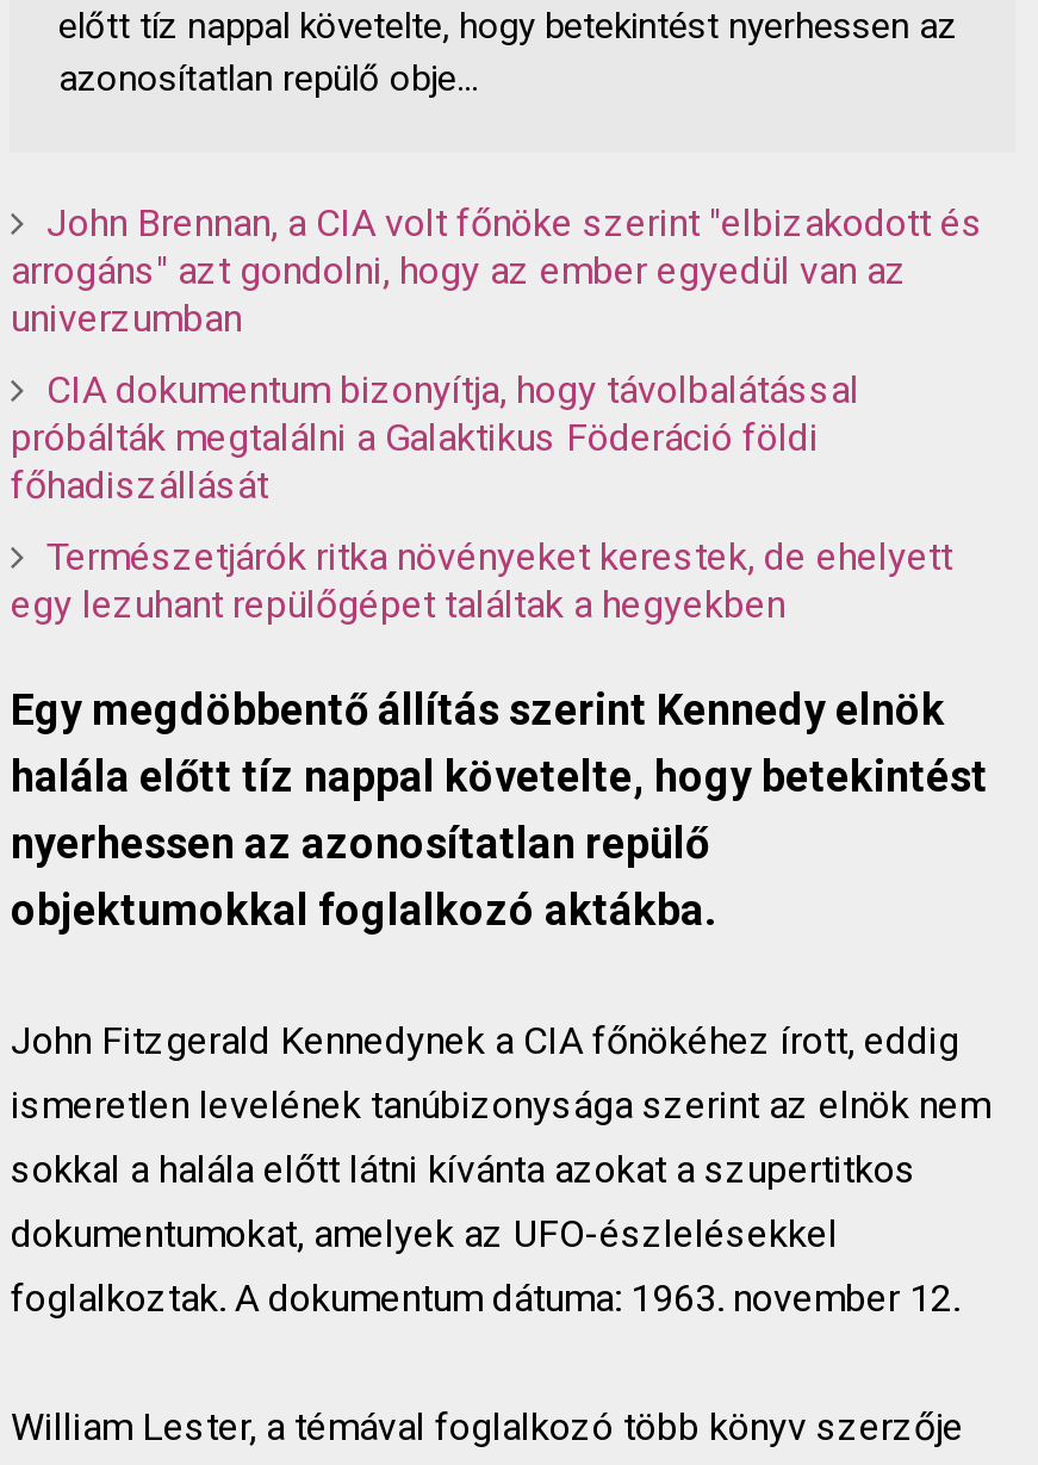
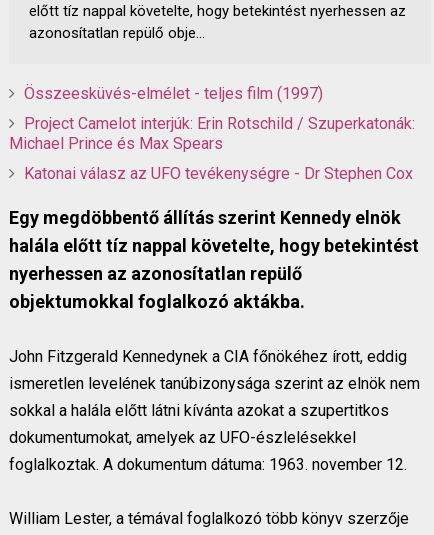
[10,201,983,342] John Brennan, a CIA volt főnöke szerint "elbizakodott és | arrogáns" azt gondolni, hogy az ember egyedül van az | univerzumban -> [24,84,323,103] Összeesküvés-elmélet - teljes film (1997)
[10,368,859,509] CIA dokumentum bizonyítja, hogy távolbalátással | próbálták megtalálni a Galaktikus Föderáció földi | főhadiszállását -> [9,114,415,153] Project Camelot interjúk: Erin Rotschild / Szuperkatonák: | Michael Prince és Max Spears
[10,535,952,628] Természetjárók ritka növényeket kerestek, de ehelyett | egy lezuhant repülőgépet találtak a hegyekben -> [24,164,413,183] Katonai válasz az UFO tevékenységre - Dr Stephen Cox

